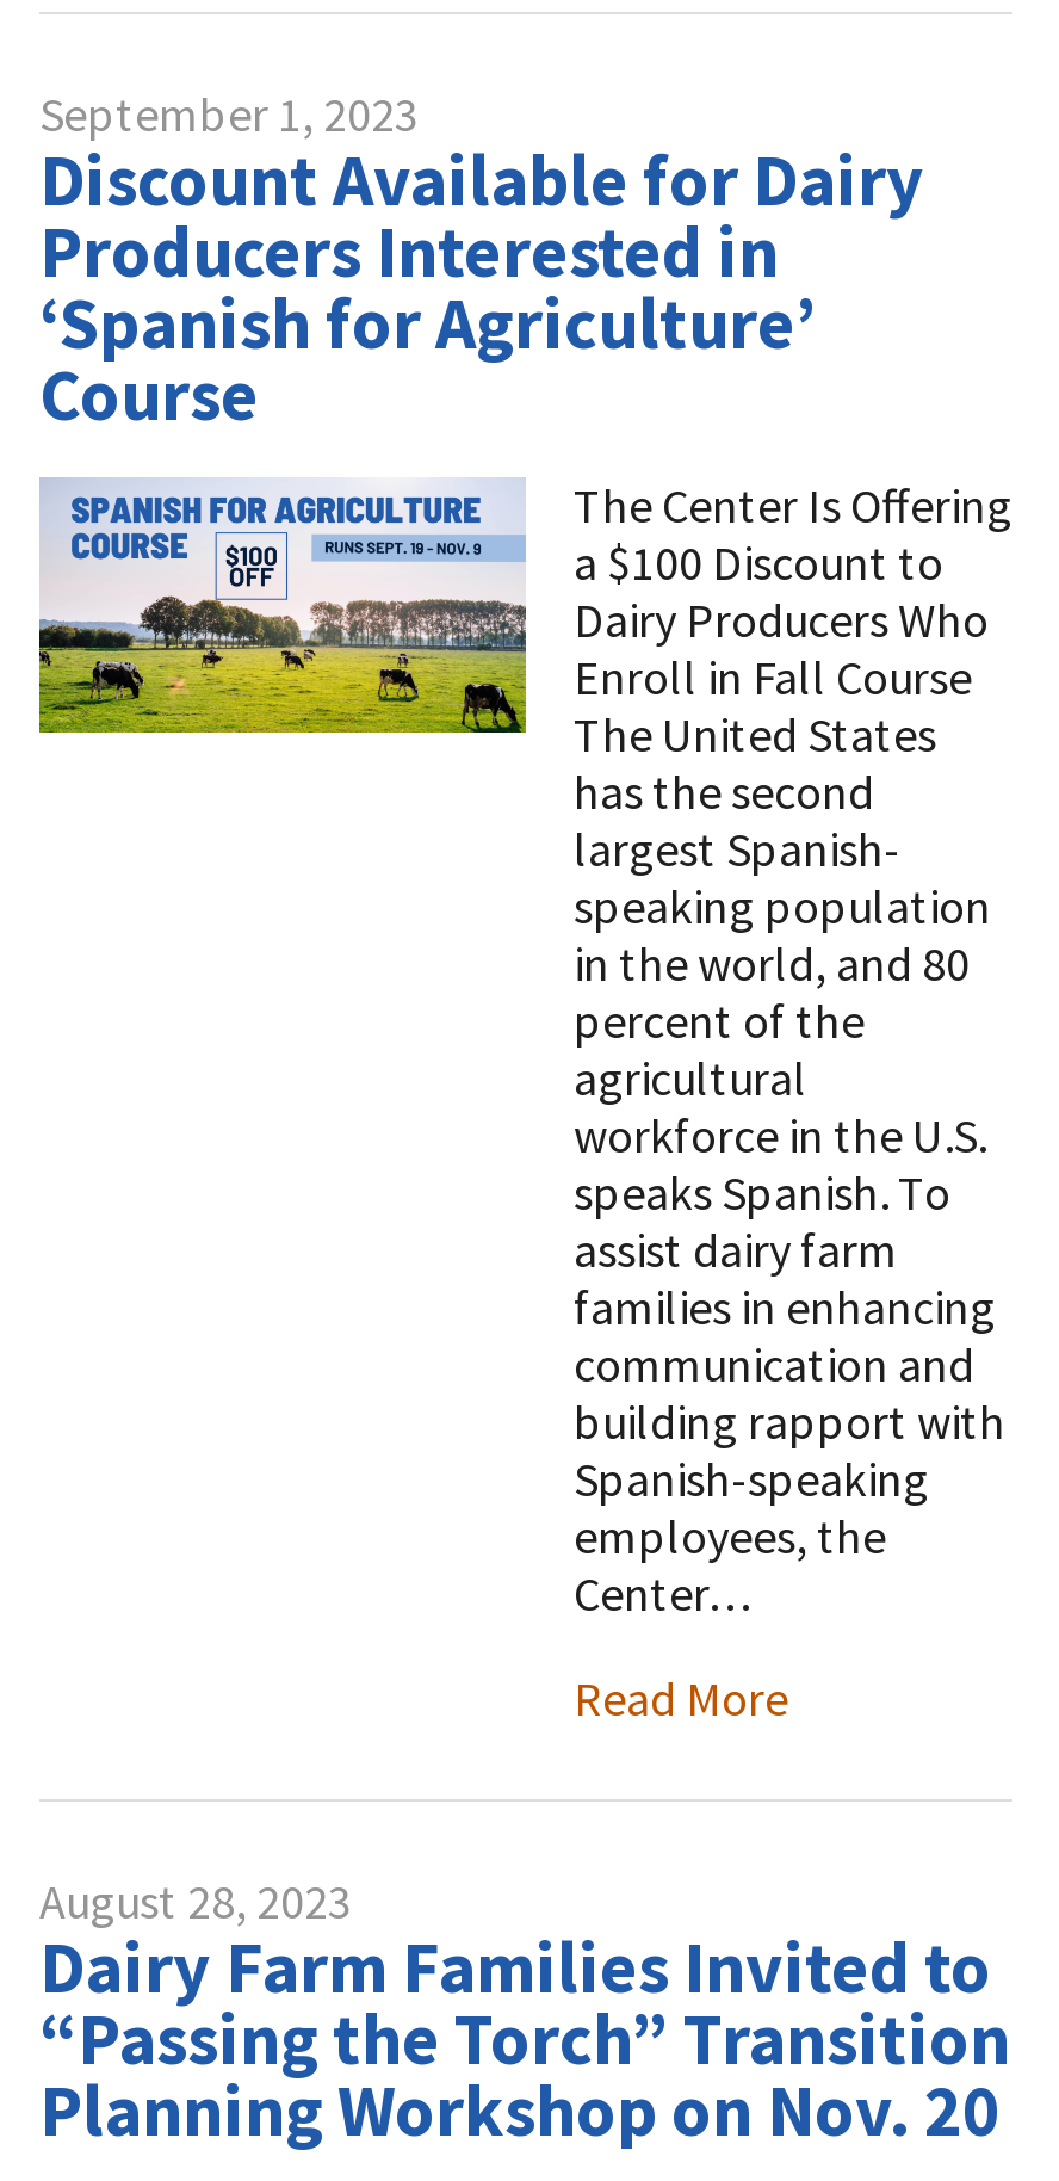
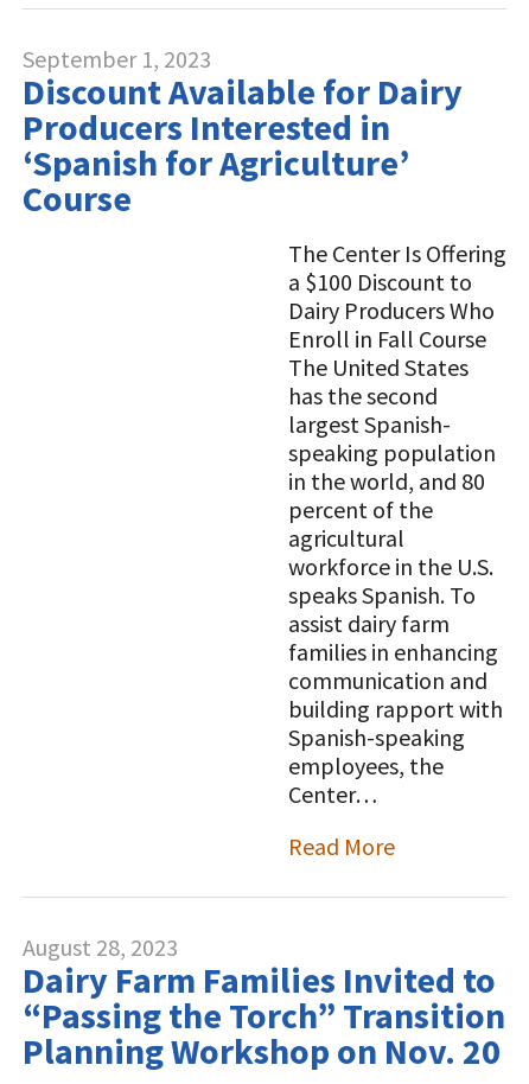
[37,477,528,735] [image] -> none

